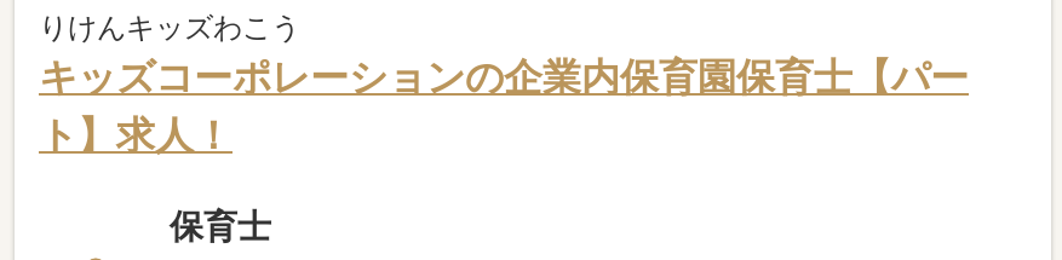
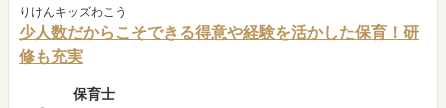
[39,57,969,156] キッズコーポレーションの企業内保育園保育士【パー | ト】求人！ -> [19,24,419,65] 少人数だからこそできる得意や経験を活かした保育！研 | 修も充実

